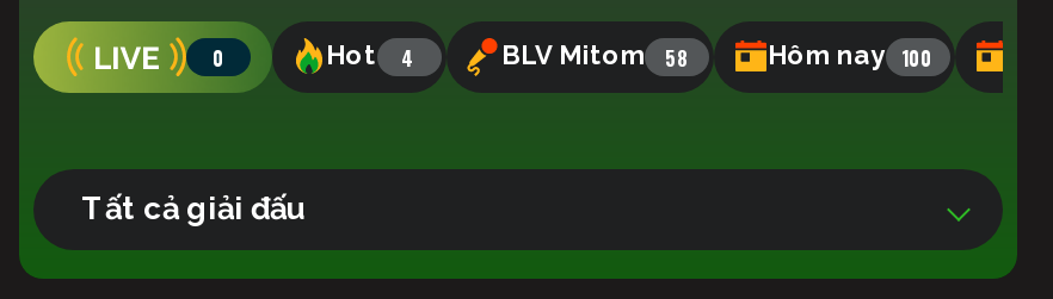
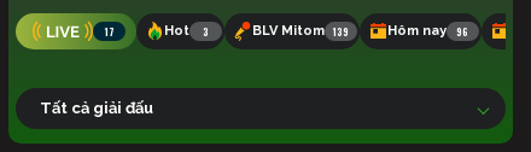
[213,42,224,70] 0 -> [104,24,114,38] 17
[401,39,932,70] 4 | BLV Mitom | 58 | Hôm nay 100 -> [202,22,468,38] 3 | BLV Mitom 139 | Hôm nay | 96

